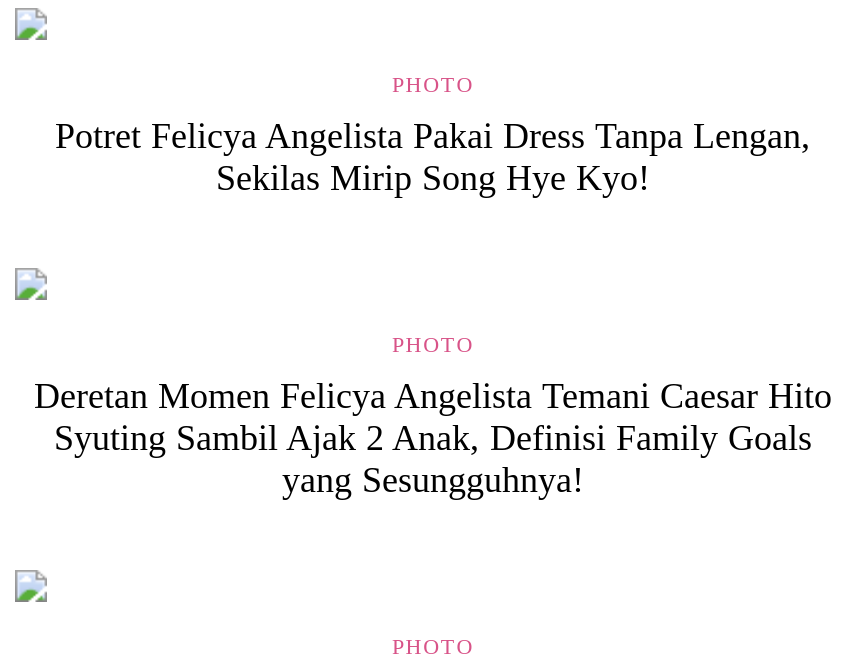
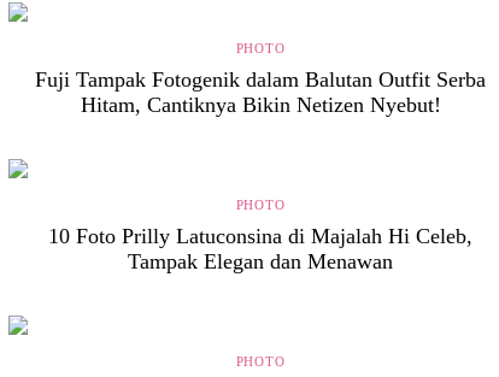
[55,116,811,198] Potret Felicya Angelista Pakai Dress Tanpa Lengan, | Sekilas Mirip Song Hye Kyo! -> [35,67,486,117] Fuji Tampak Fotogenik dalam Balutan Outfit Serba | Hitam, Cantiknya Bikin Netizen Nyebut!
[34,376,832,500] Deretan Momen Felicya Angelista Temani Caesar Hito | Syuting Sambil Ajak 2 Anak, Definisi Family Goals | yang Sesungguhnya! -> [48,224,472,273] 10 Foto Prilly Latuconsina di Majalah Hi Celeb, | Tampak Elegan dan Menawan

